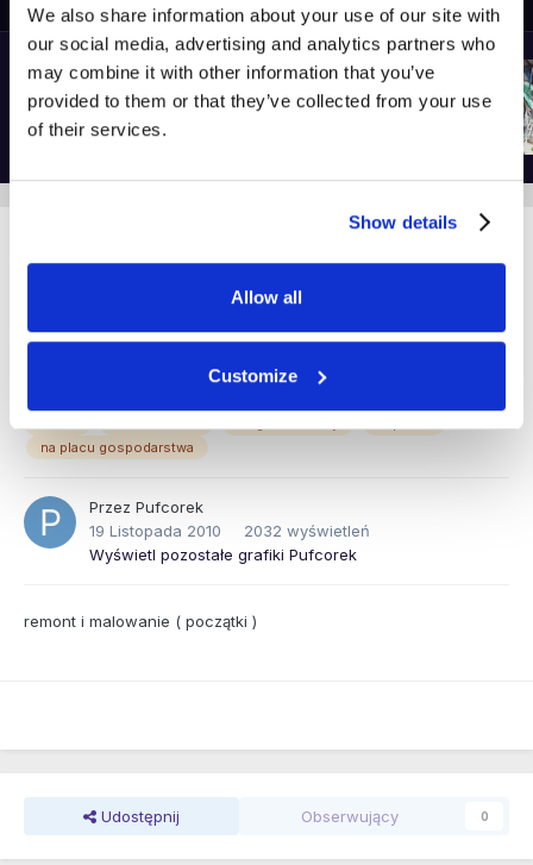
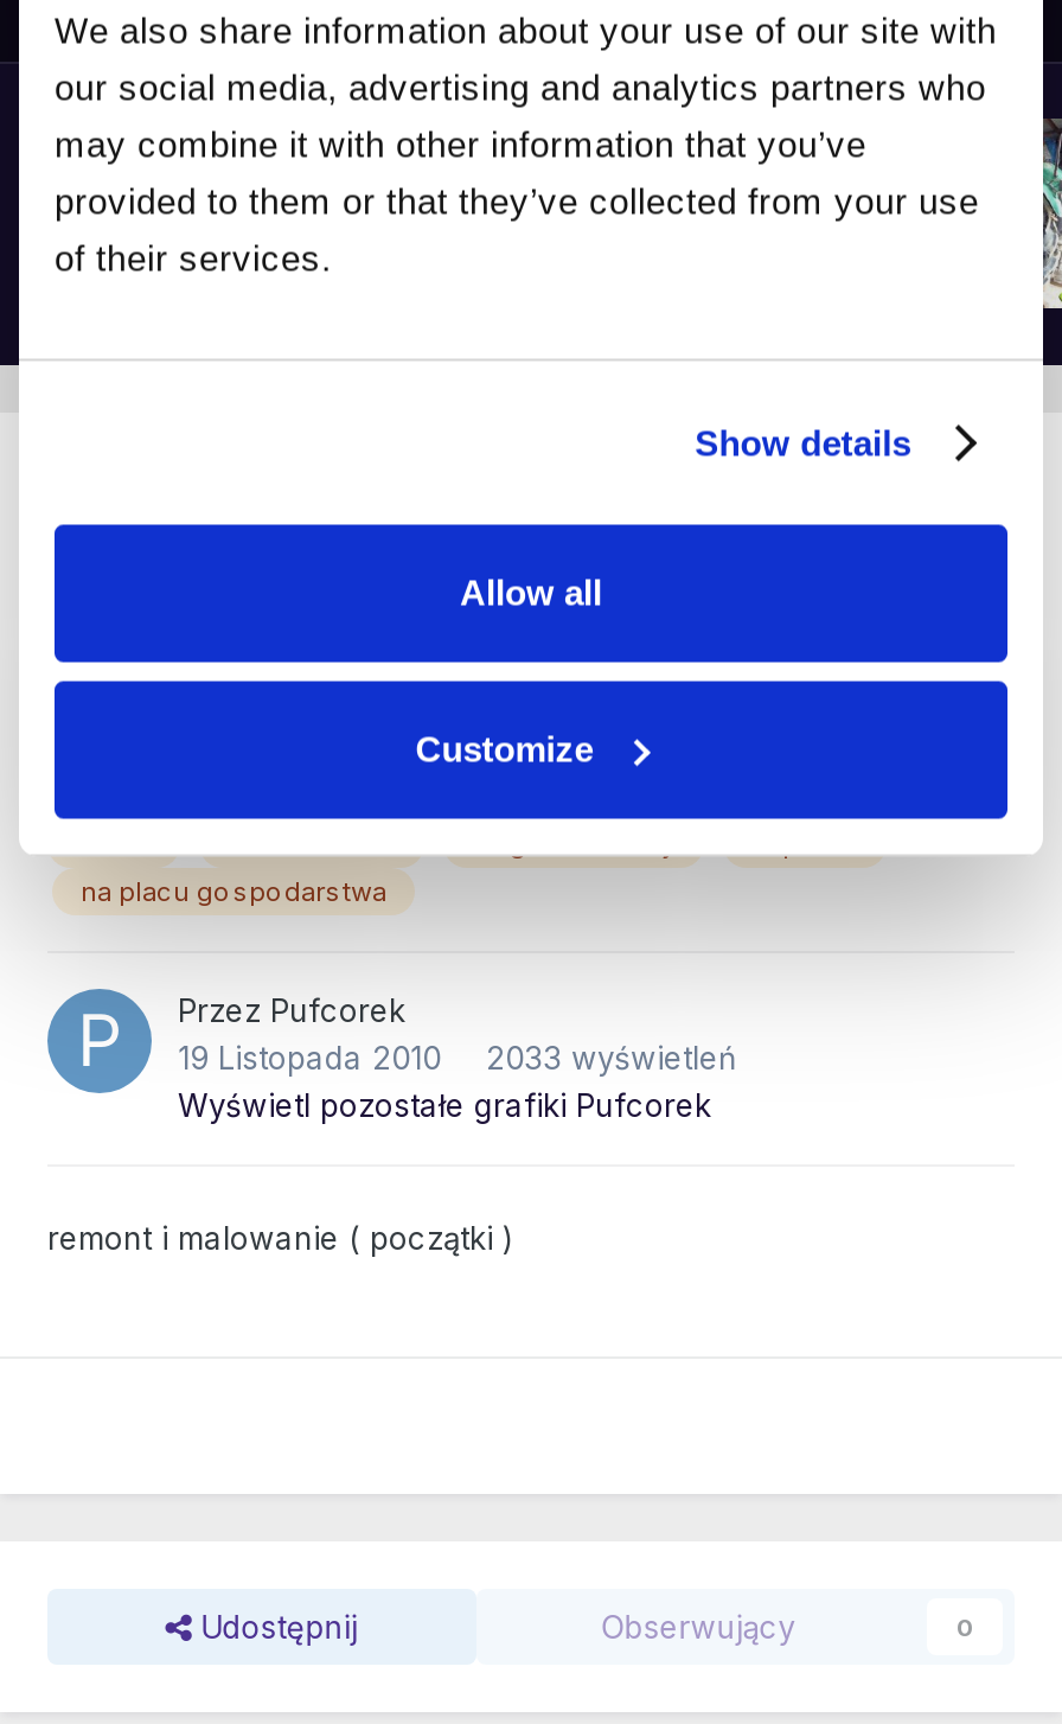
[89,521,370,540] 19 Listopada 2010 2032 wyświetleń -> [178,1039,737,1077] 19 Listopada 2010 2033 wyświetleń

